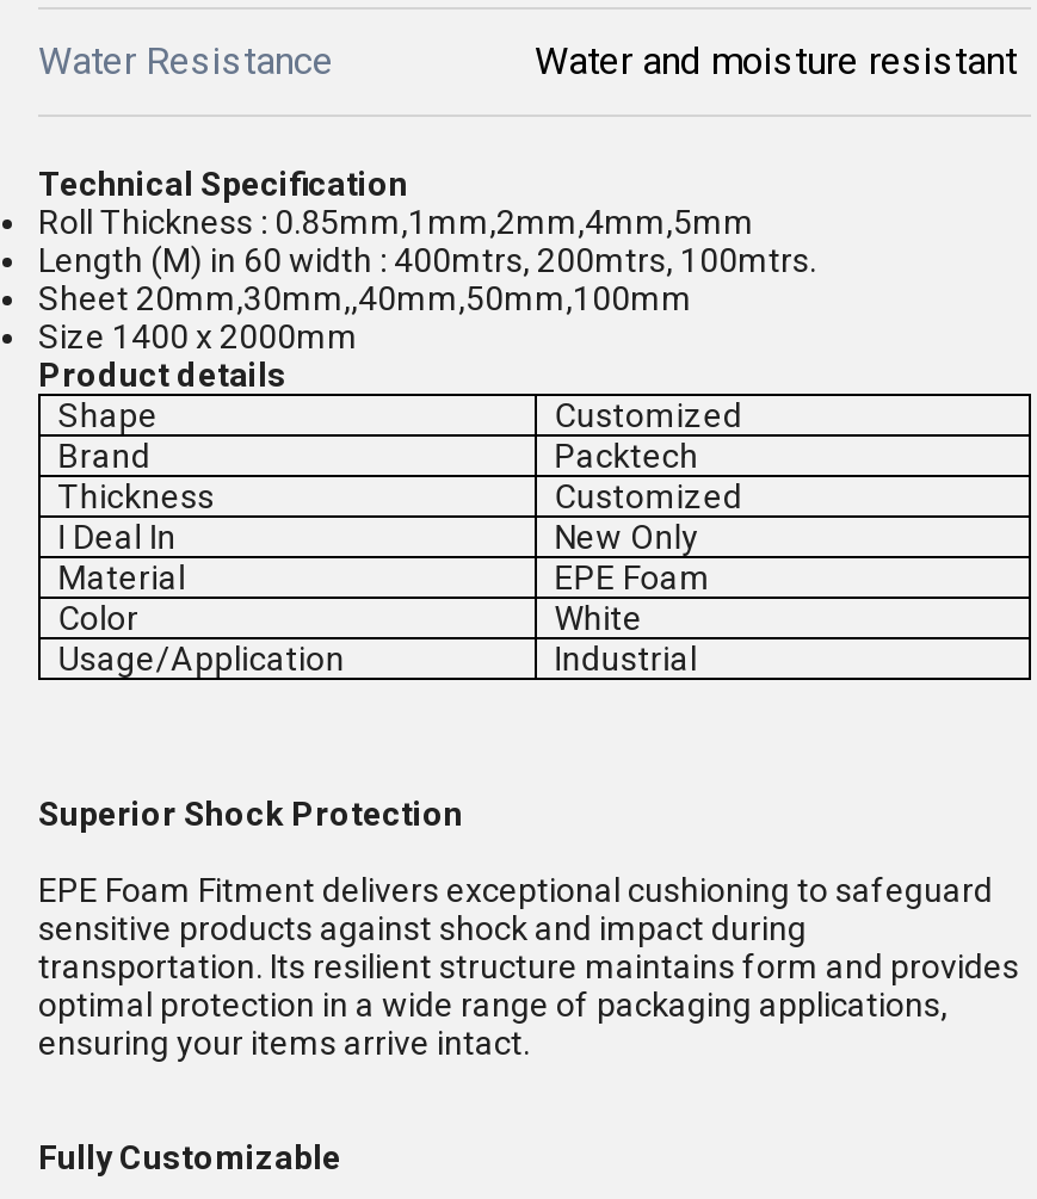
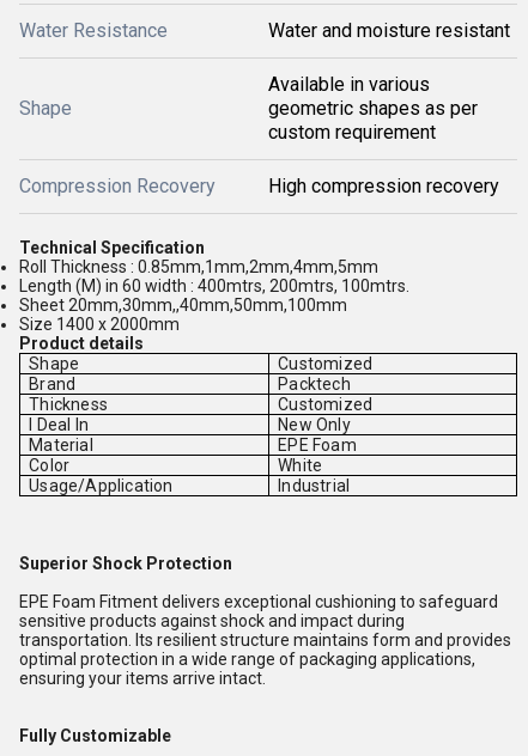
none -> [19,97,72,120] Shape
none -> [19,73,499,197] Available in various | geometric shapes as per | custom requirement | Compression Recovery | High compression recovery

